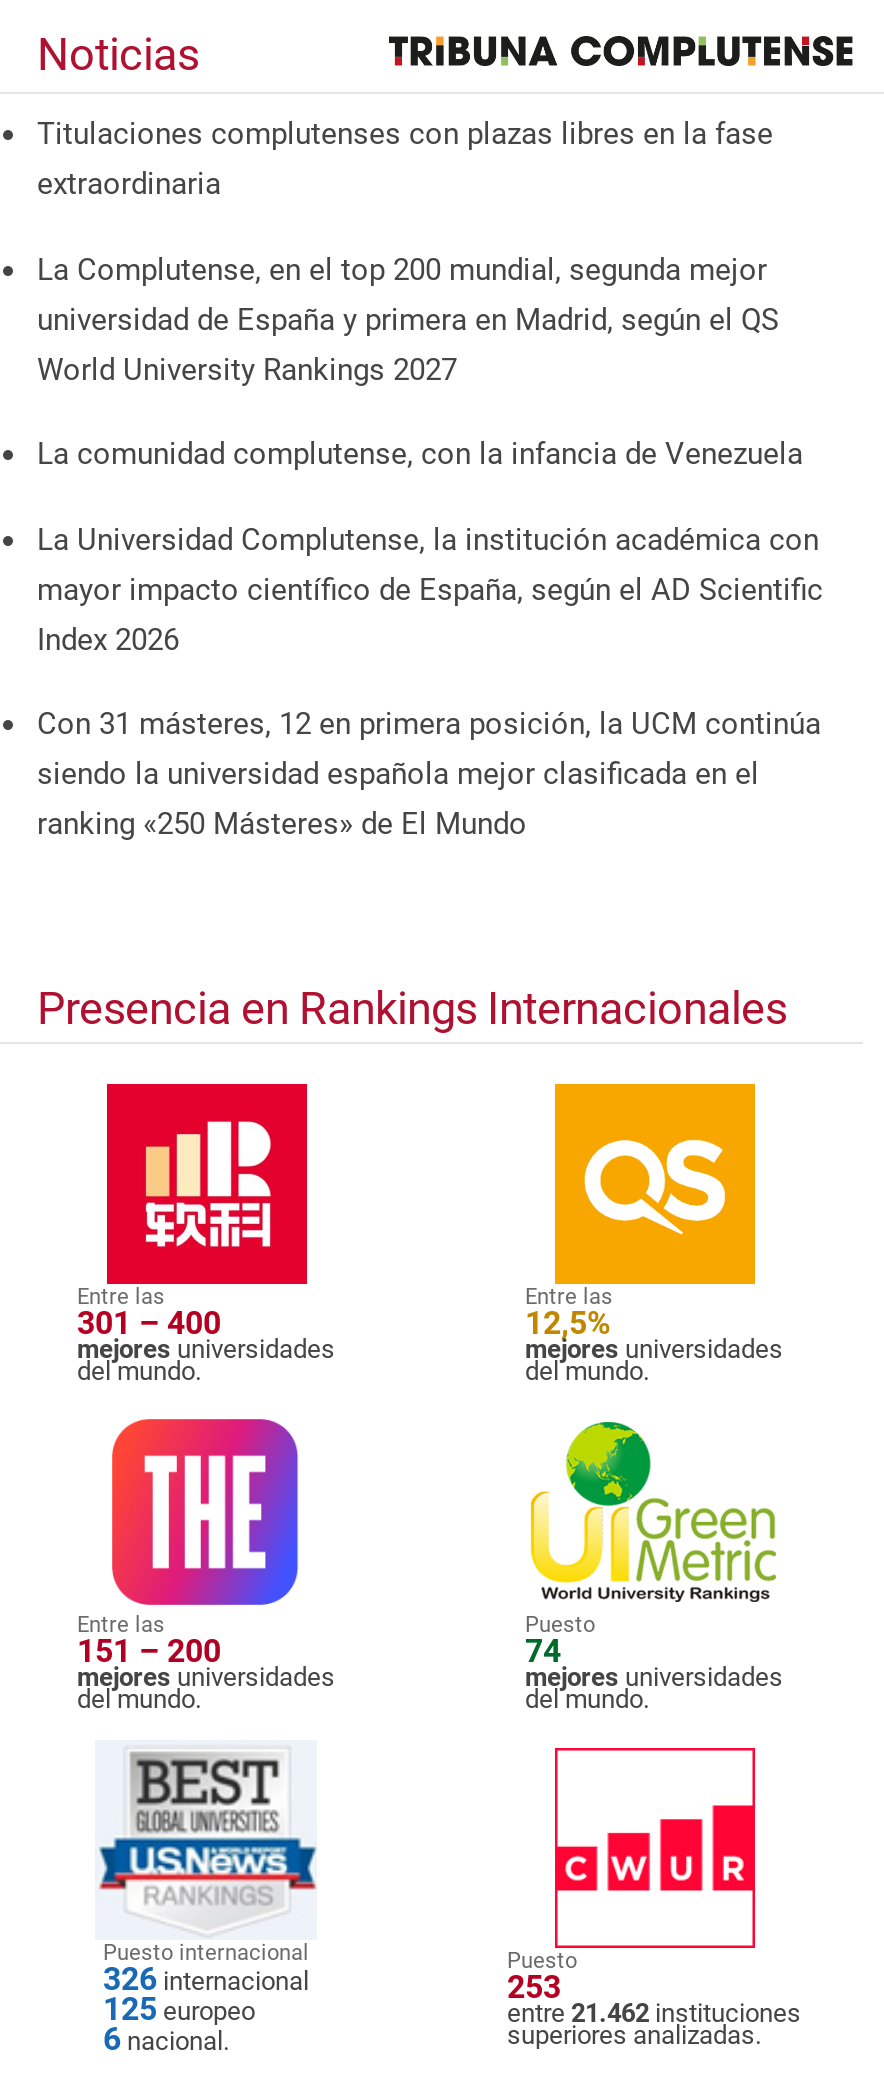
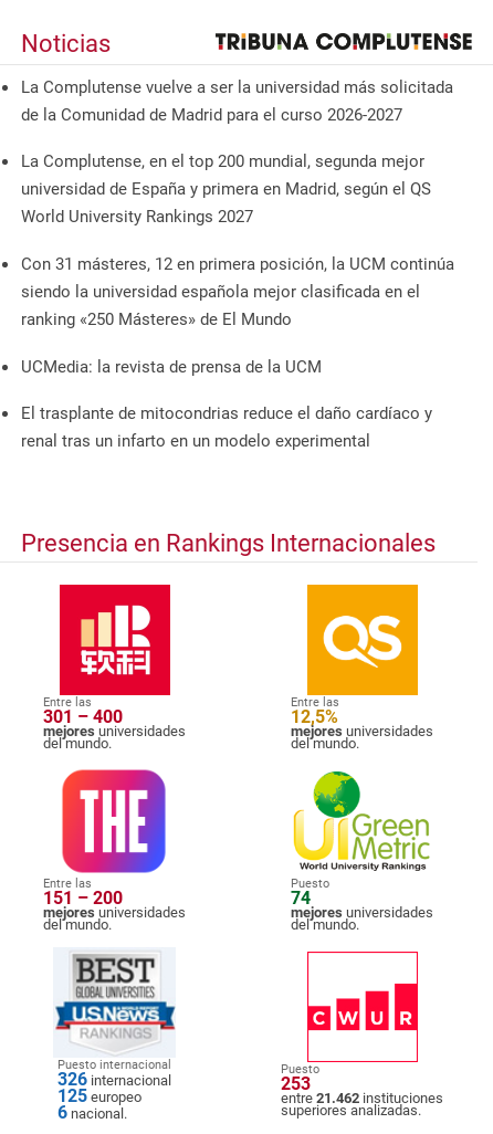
[37,116,773,202] Titulaciones complutenses con plazas libres en la fase | extraordinaria -> [21,77,453,125] La Complutense vuelve a ser la universidad más solicitada | de la Comunidad de Madrid para el curso 2026-2027
[37,436,823,657] La comunidad complutense, con la infancia de Venezuela | La Universidad Complutense, la institución académica con | mayor impacto científico de España, según el AD Scientific | Index 2026 -> none
moved [37,706,821,842] -> [21,254,454,329]: Con 31 másteres, 12 en primera posición, la UCM continúa | siendo la universidad española mejor clasificada en el | ranking «250 Másteres» de El Mundo
none -> [21,357,432,451] UCMedia: la revista de prensa de la UCM | El trasplante de mitocondrias reduce el daño cardíaco y | renal tras un infarto en un modelo experimental

